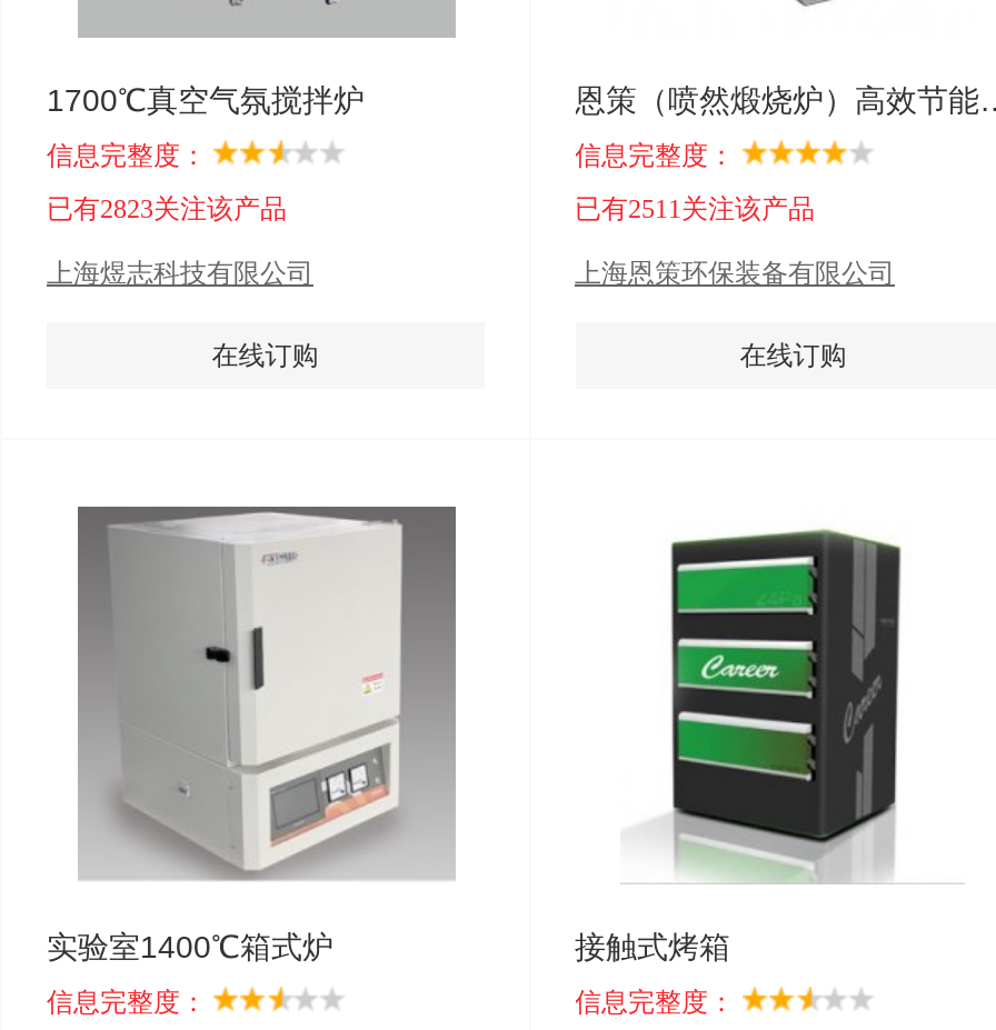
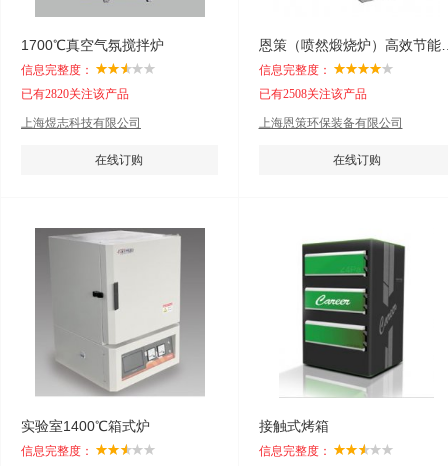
[47,193,287,224] 已有2823关注该产品 -> [21,87,129,101] 已有2820关注该产品
[575,193,815,224] 已有2511关注该产品 -> [258,87,366,101] 已有2508关注该产品

